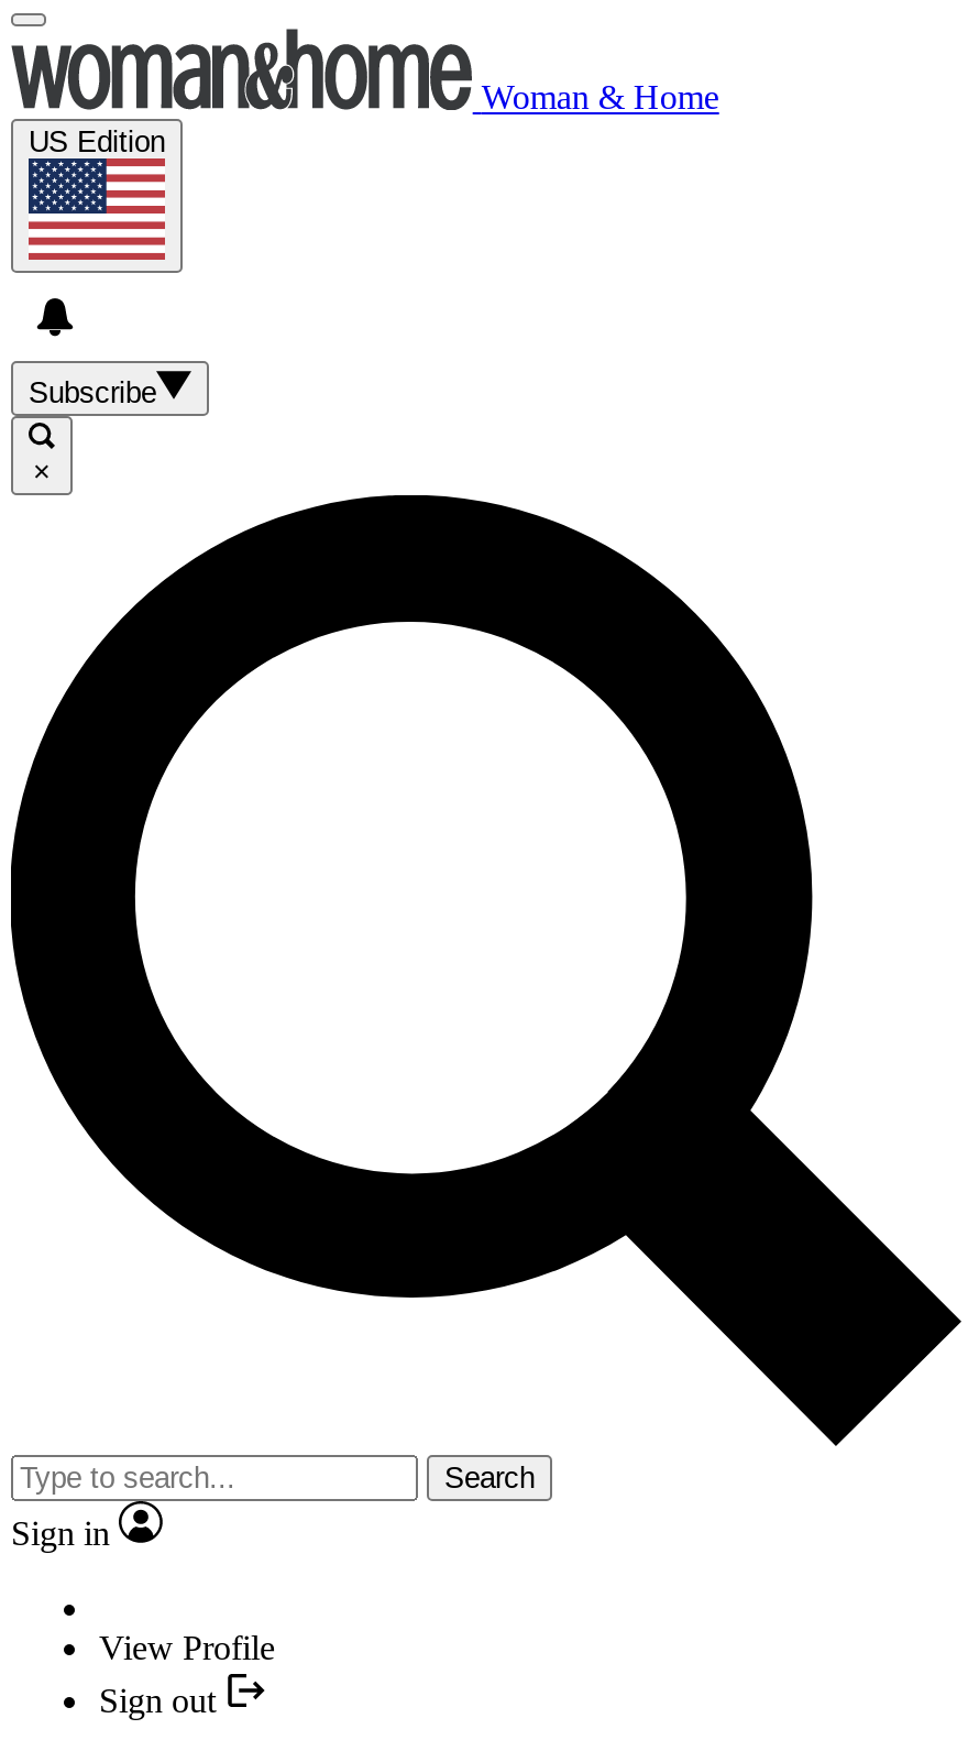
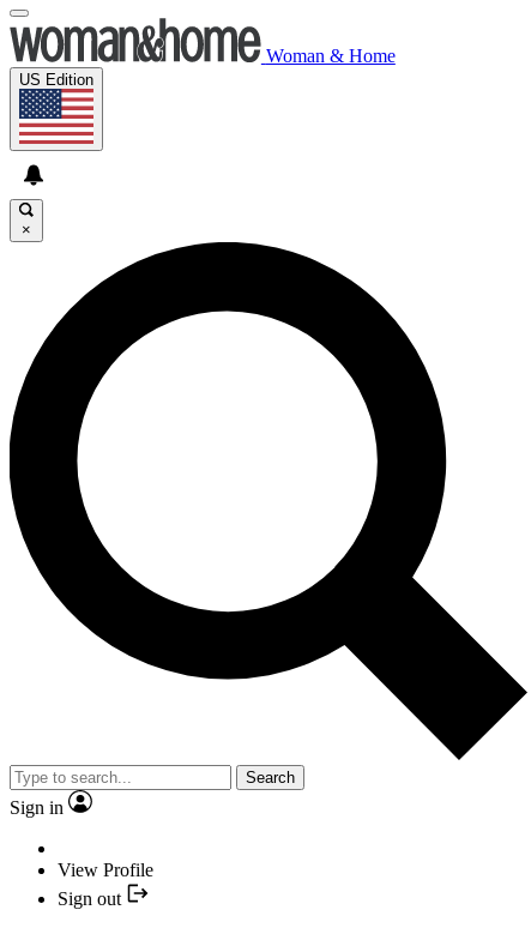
[29,377,156,410] Subscribe -> none

